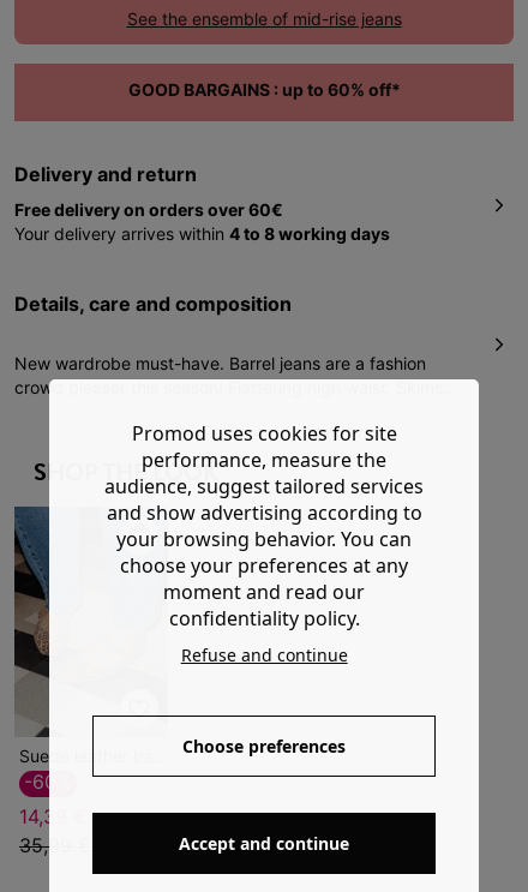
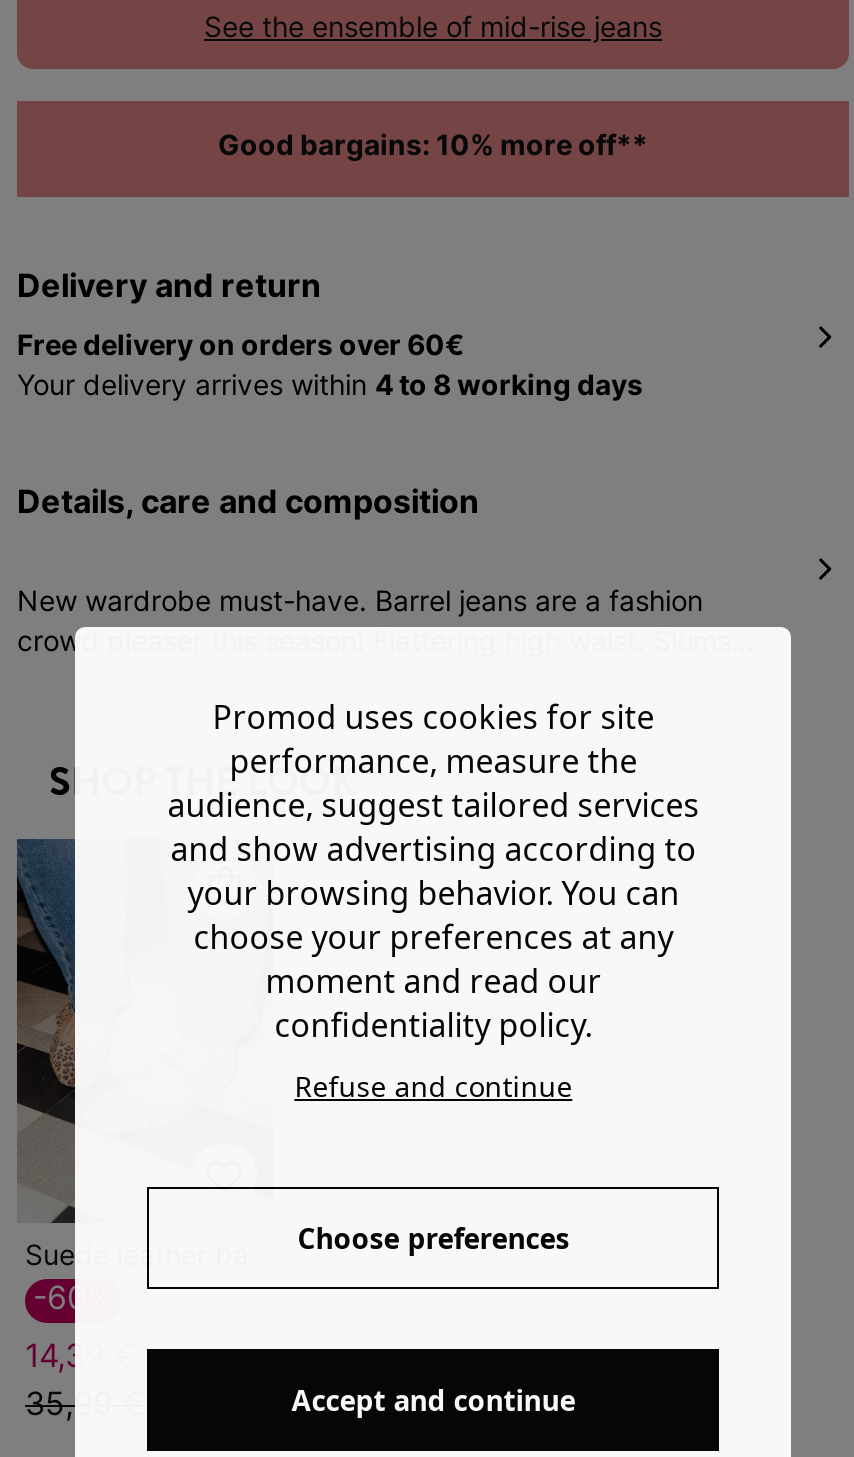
[141,79,400,99] GOOD BARGAINS : up to 60% off* -> [240,127,648,161] Good bargains: 10% more off**

